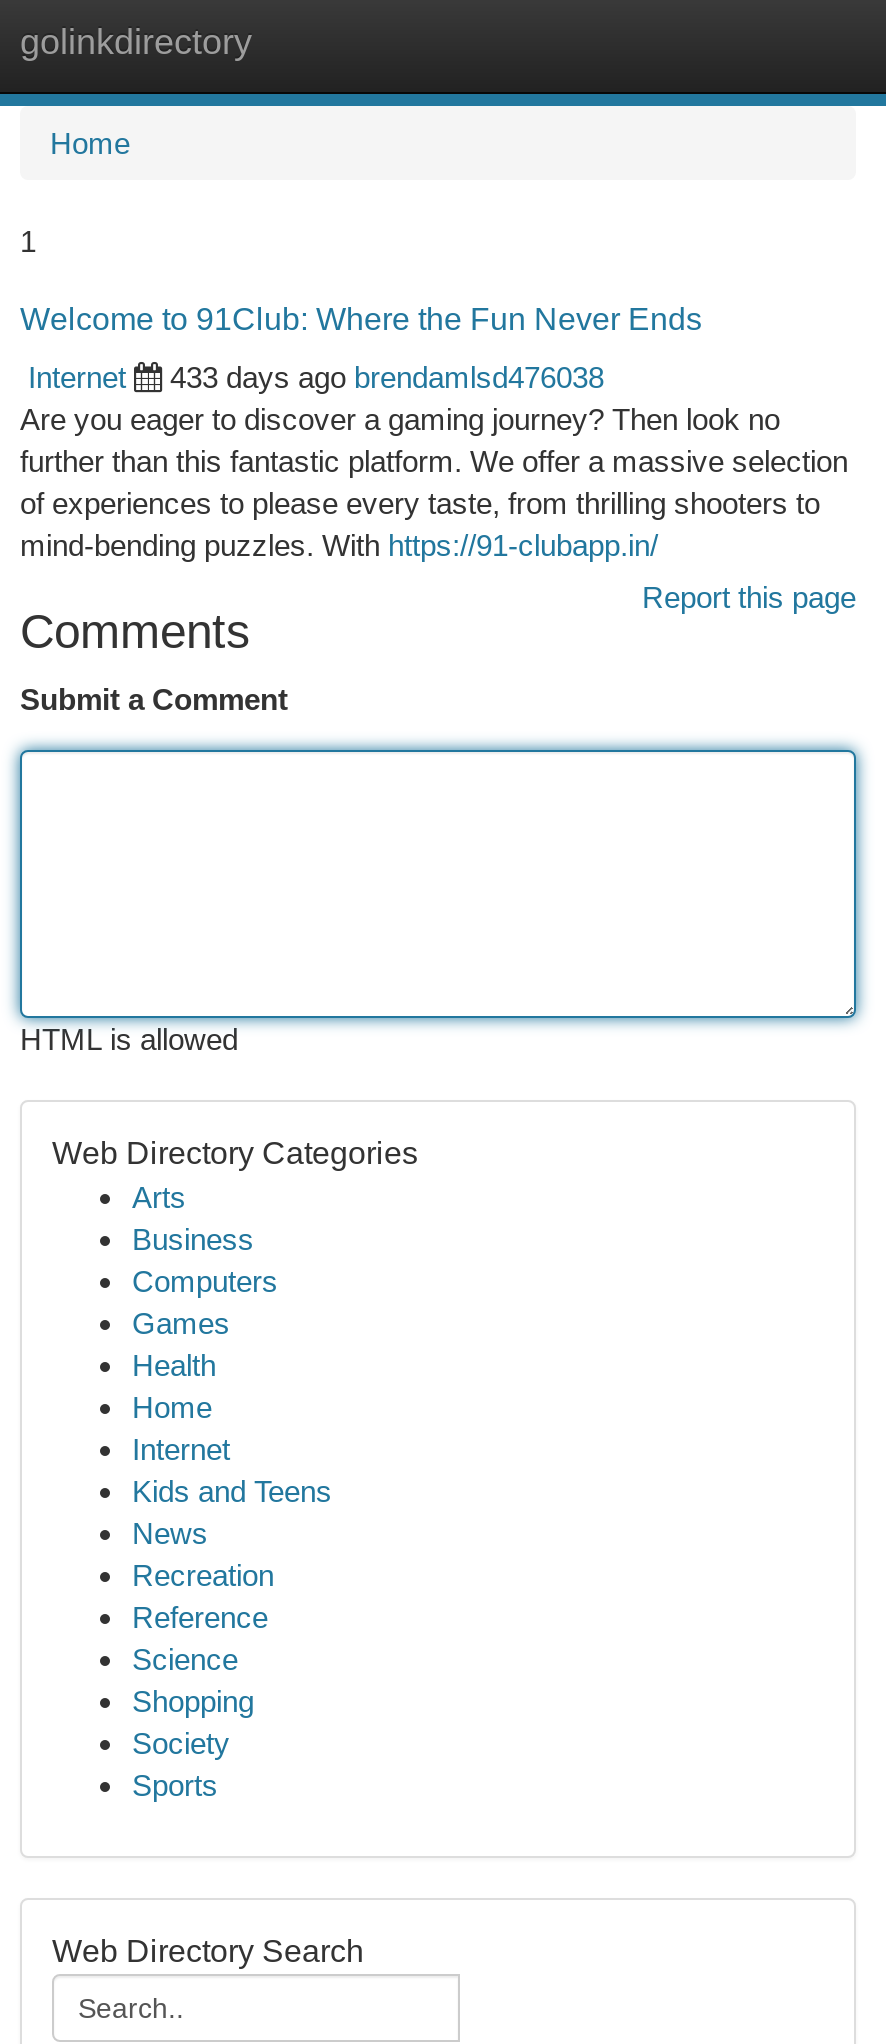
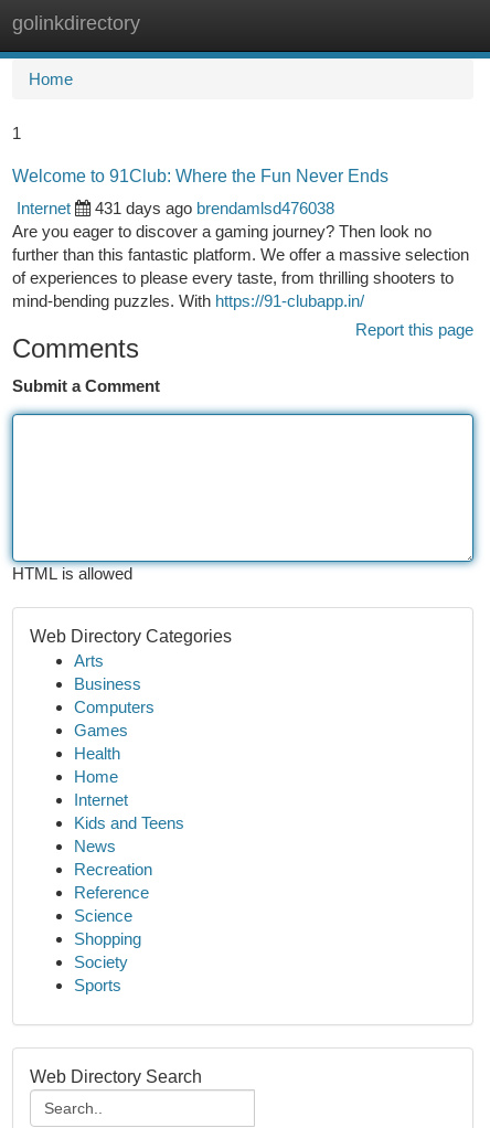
[170,360,604,394] 433 days ago brendamlsd476038 -> [95,199,334,217] 431 days ago brendamlsd476038

